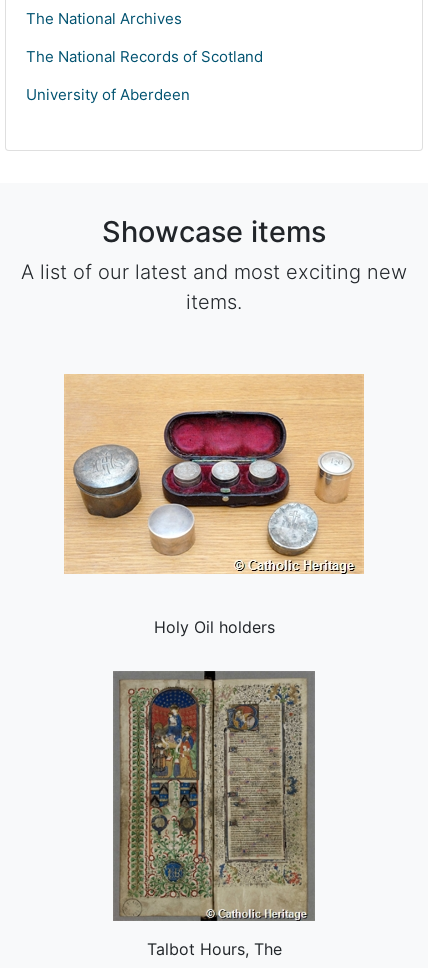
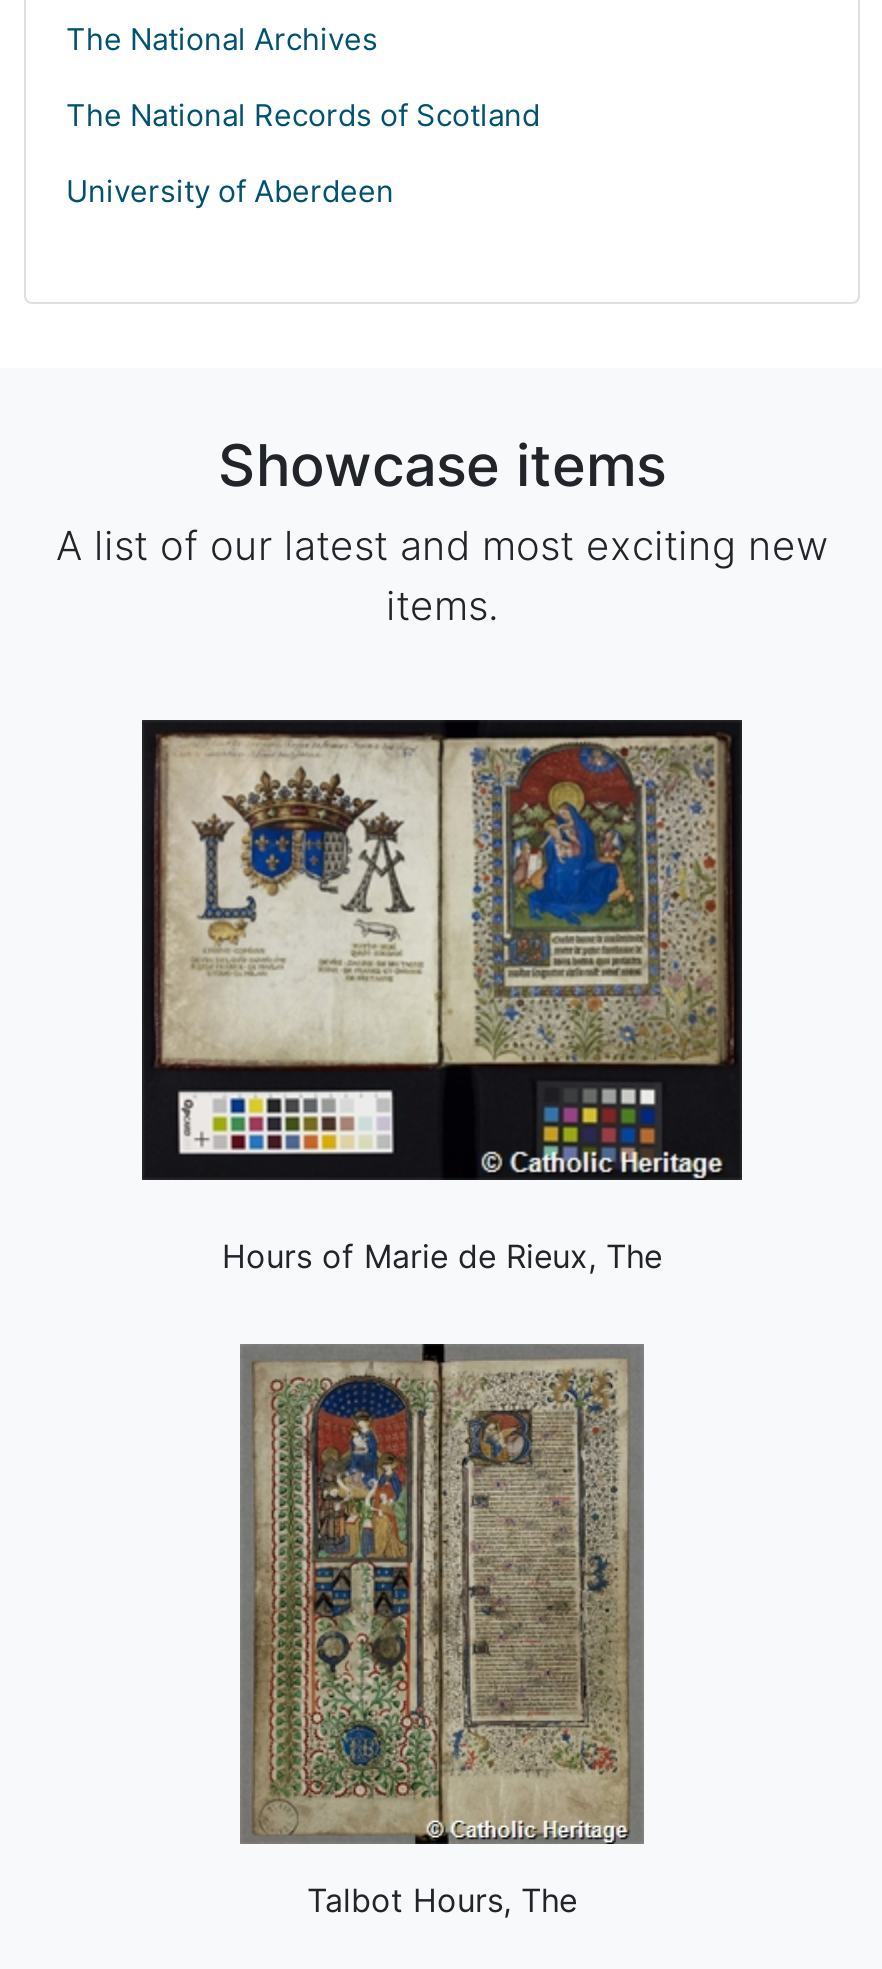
[64,359,364,637] [image] | Holy Oil holders -> [140,718,744,1276] [image] | Hours of Marie de Rieux, The

